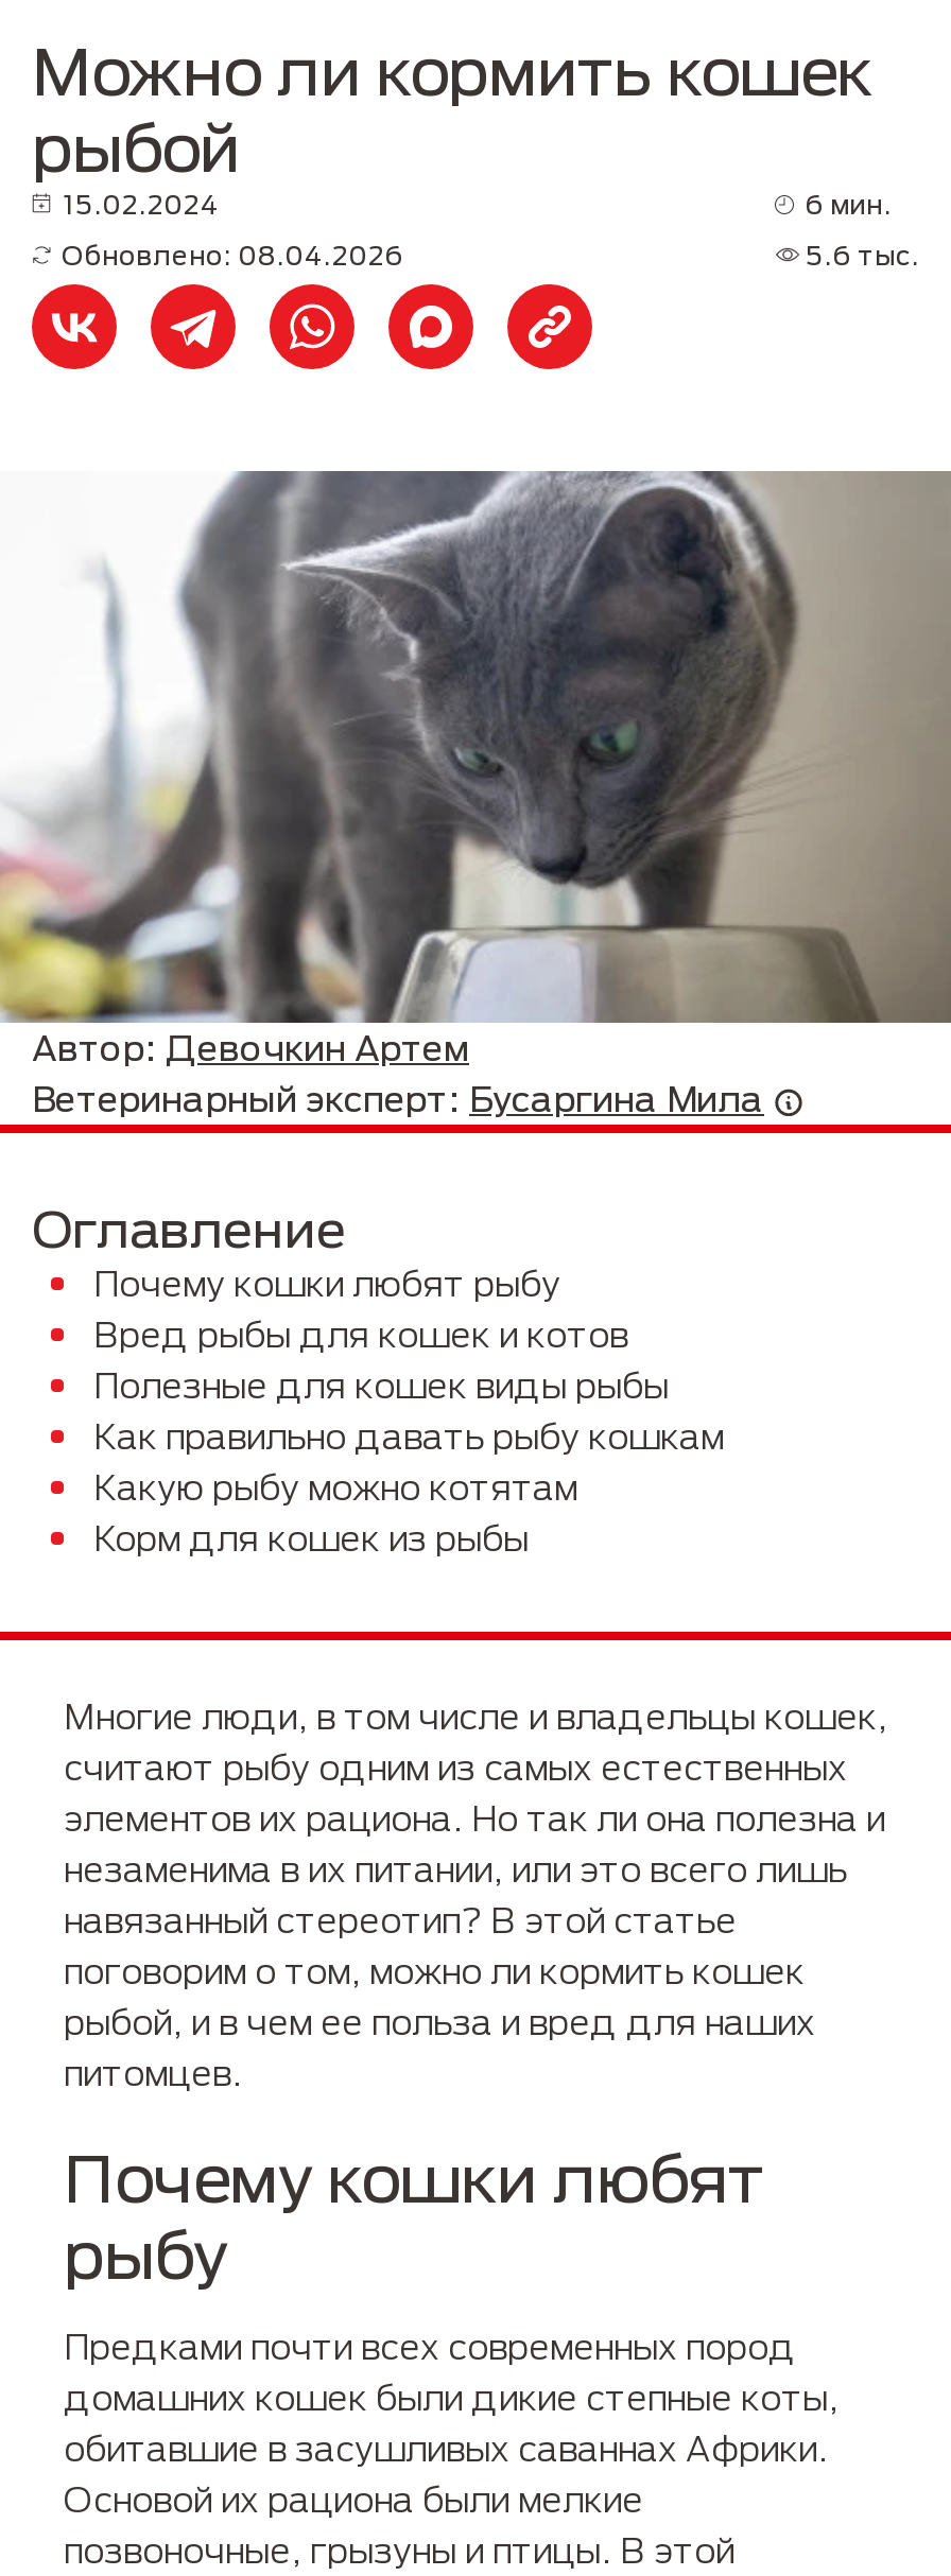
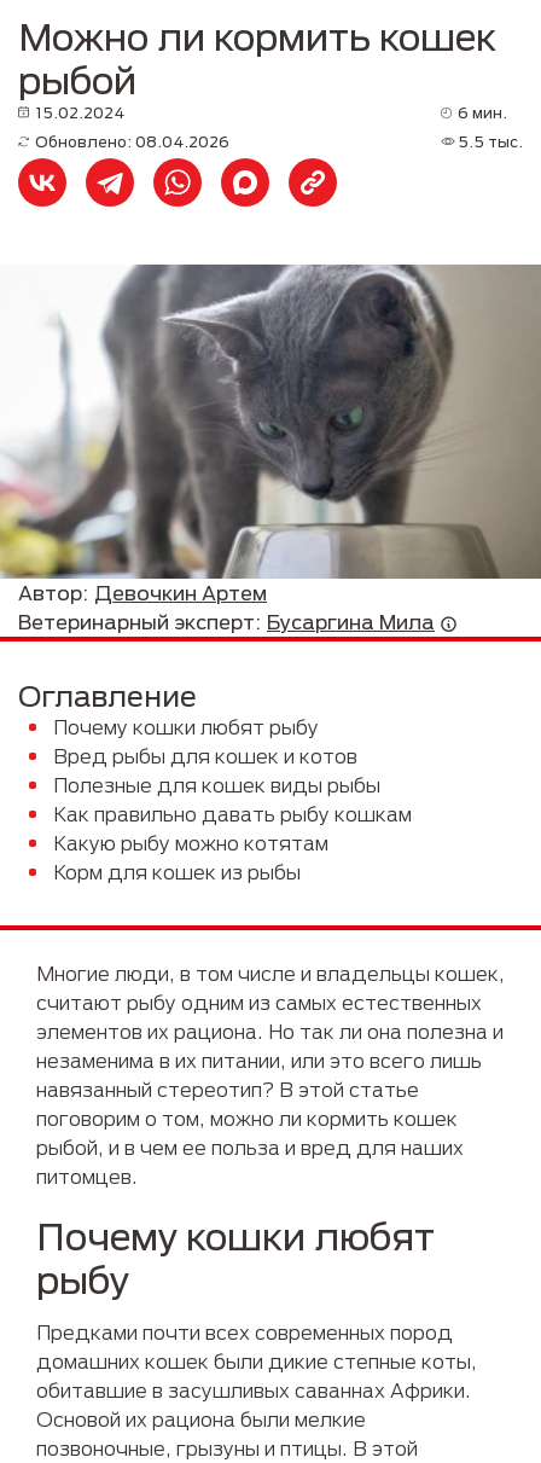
[805,240,919,269] 5.6 тыс. -> [458,133,523,150] 5.5 тыс.

